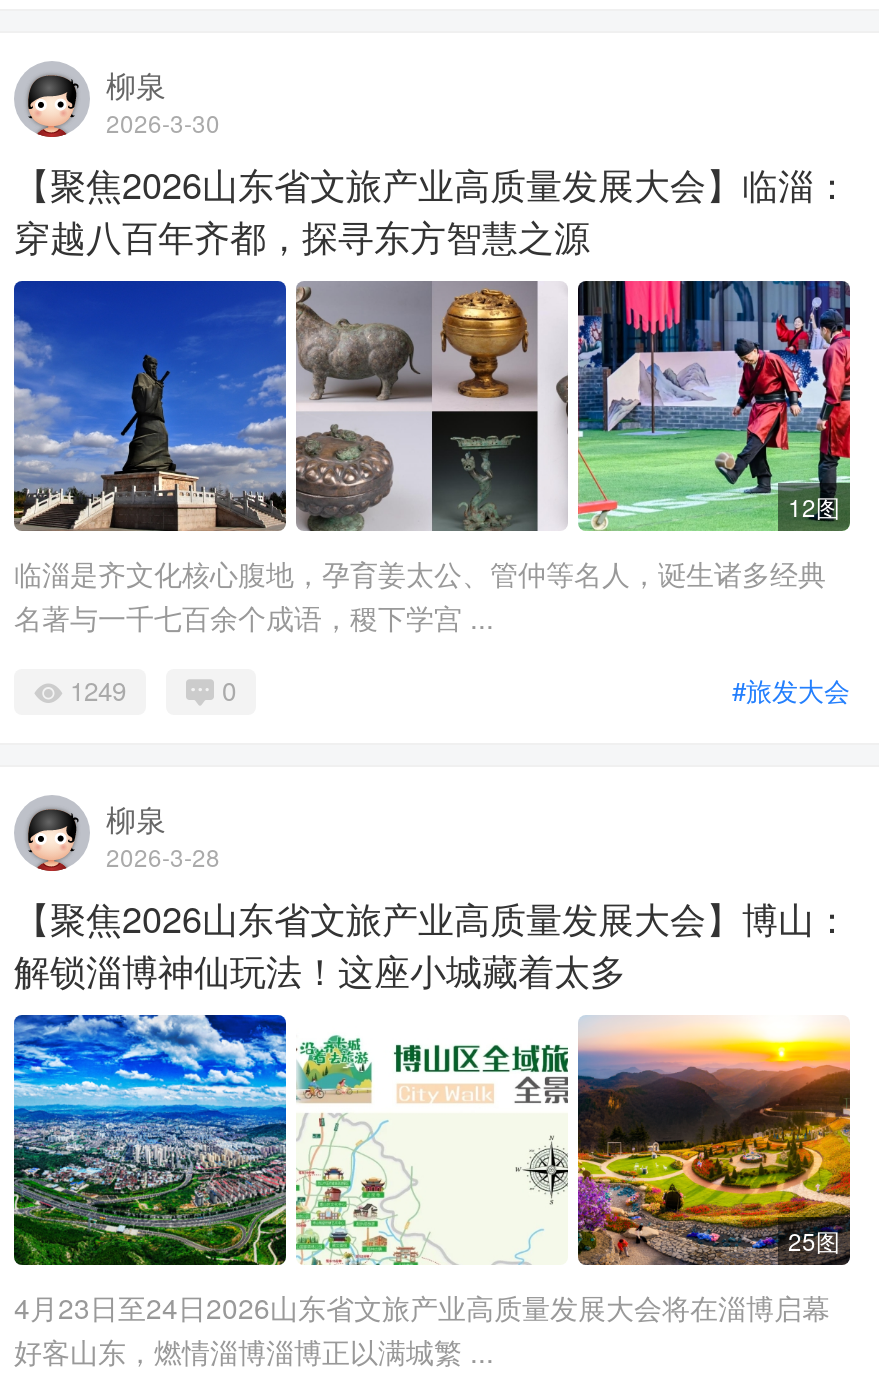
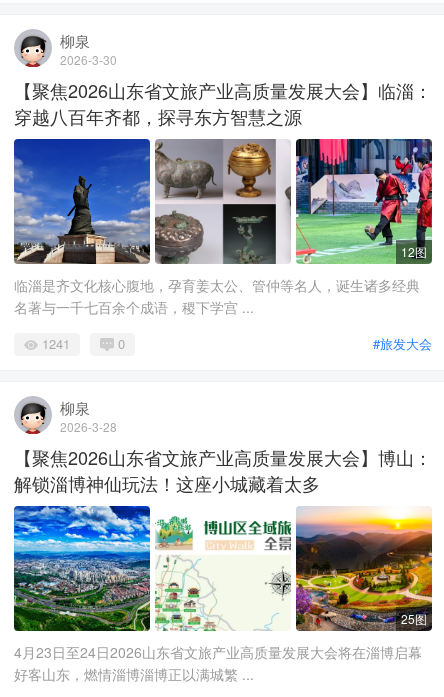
[70,672,126,710] 1249 -> [42,334,70,353] 1241

